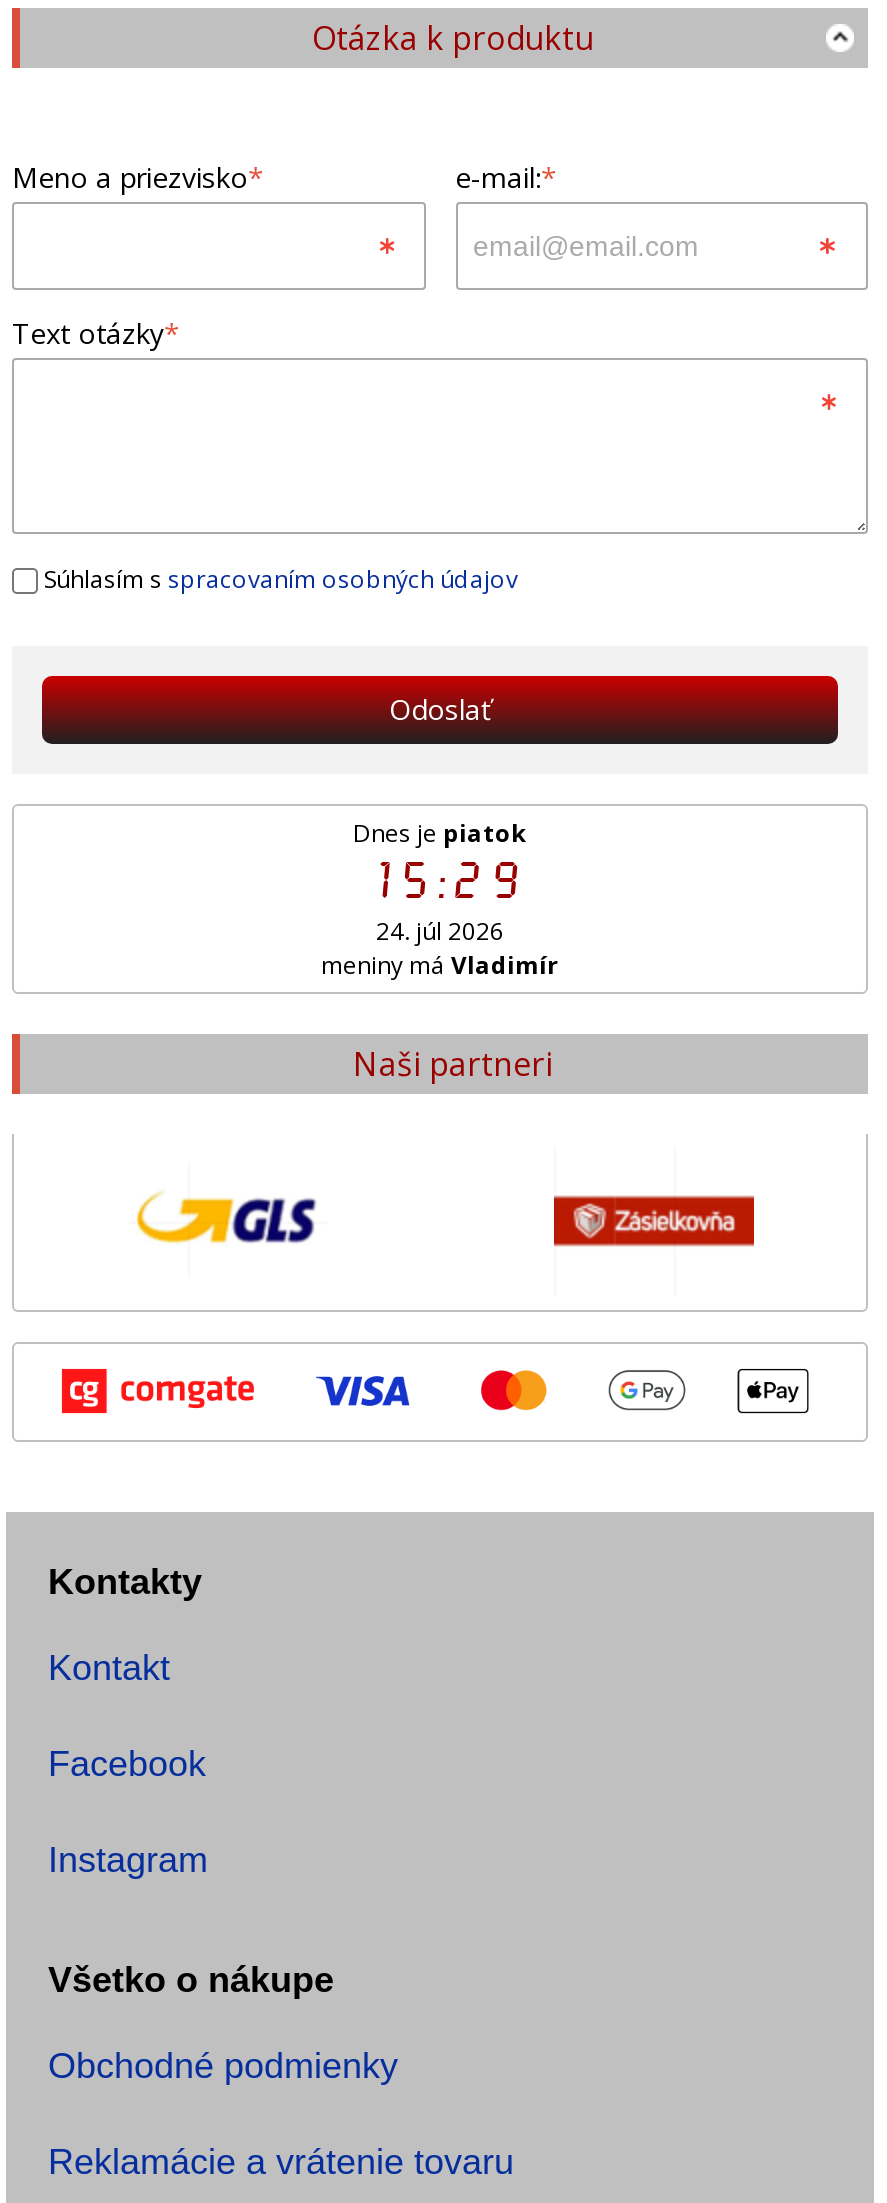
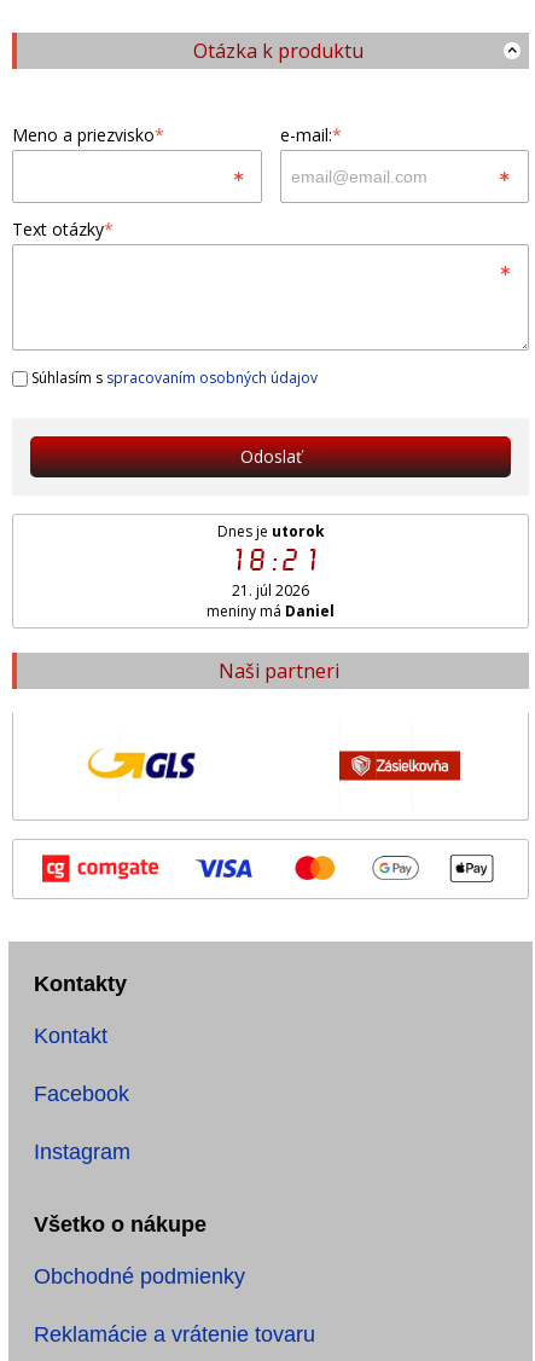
[353,815,527,849] Dnes je piatok -> [217,520,324,541] Dnes je utorok
[361,849,519,913] 15:29 -> [225,541,316,580] 18:21
[376,913,504,947] 24. júl 2026 -> [232,580,309,600] 21. júl 2026
[321,947,559,981] meniny má Vladimír -> [207,600,335,621] meniny má Daniel

